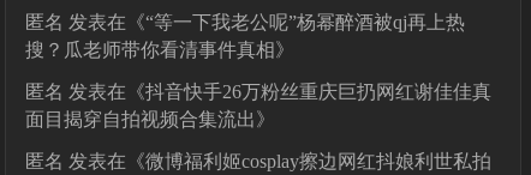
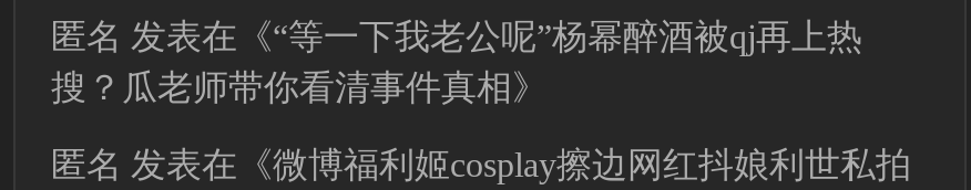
[25,81,491,129] 匿名发表在《抖音快手26万粉丝重庆巨扔网红谢佳佳真 | 面目揭穿自拍视频合集流出》 -> none

